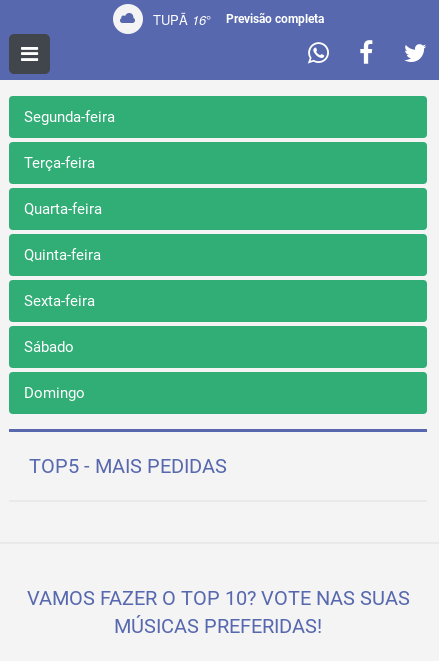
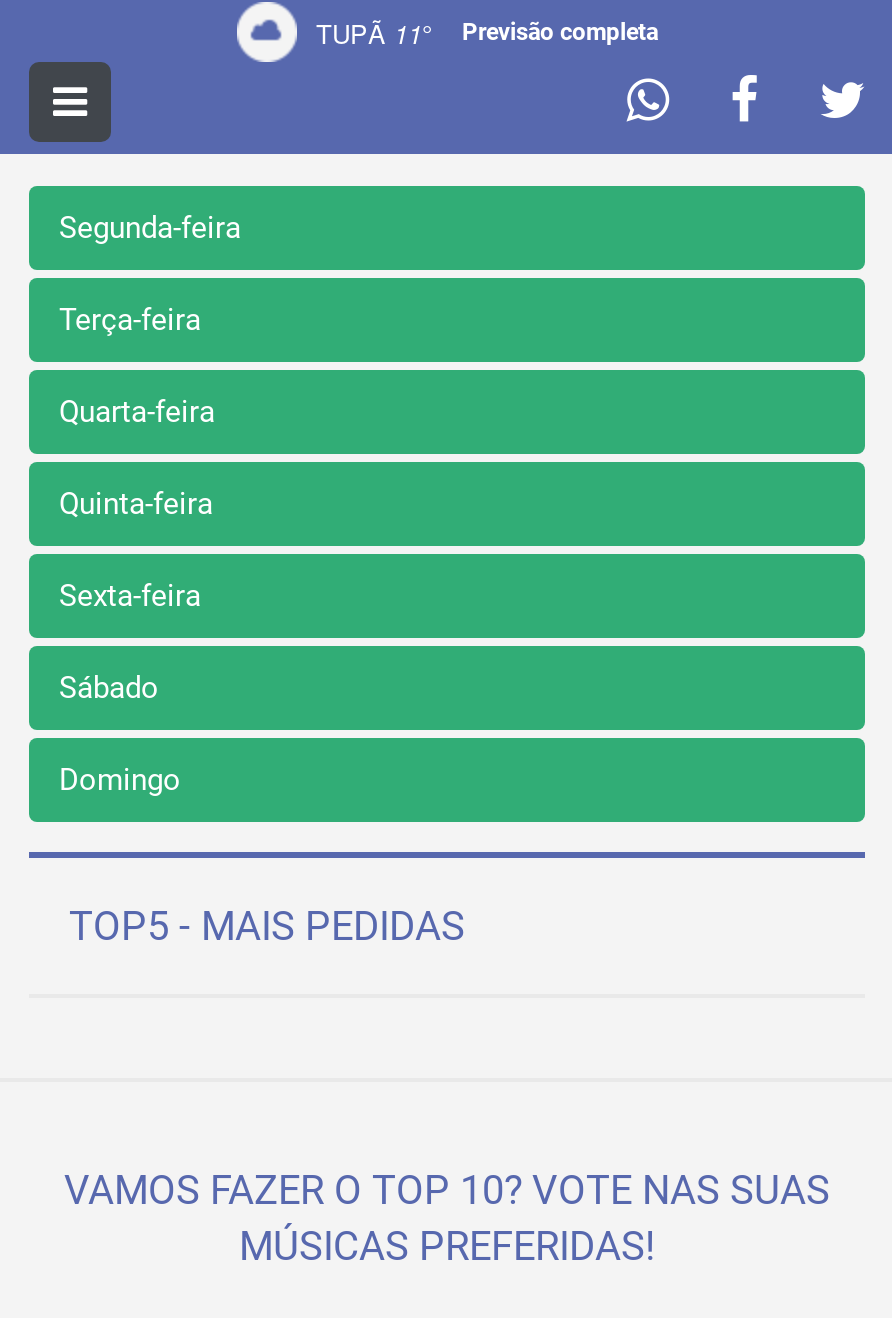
[152,9,323,28] TUPÃ 16° Previsão completa -> [316,13,658,51] TUPÃ 11° Previsão completa

